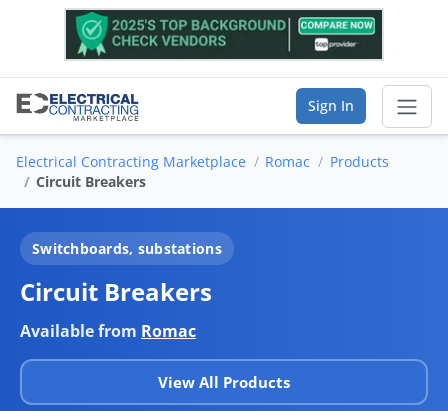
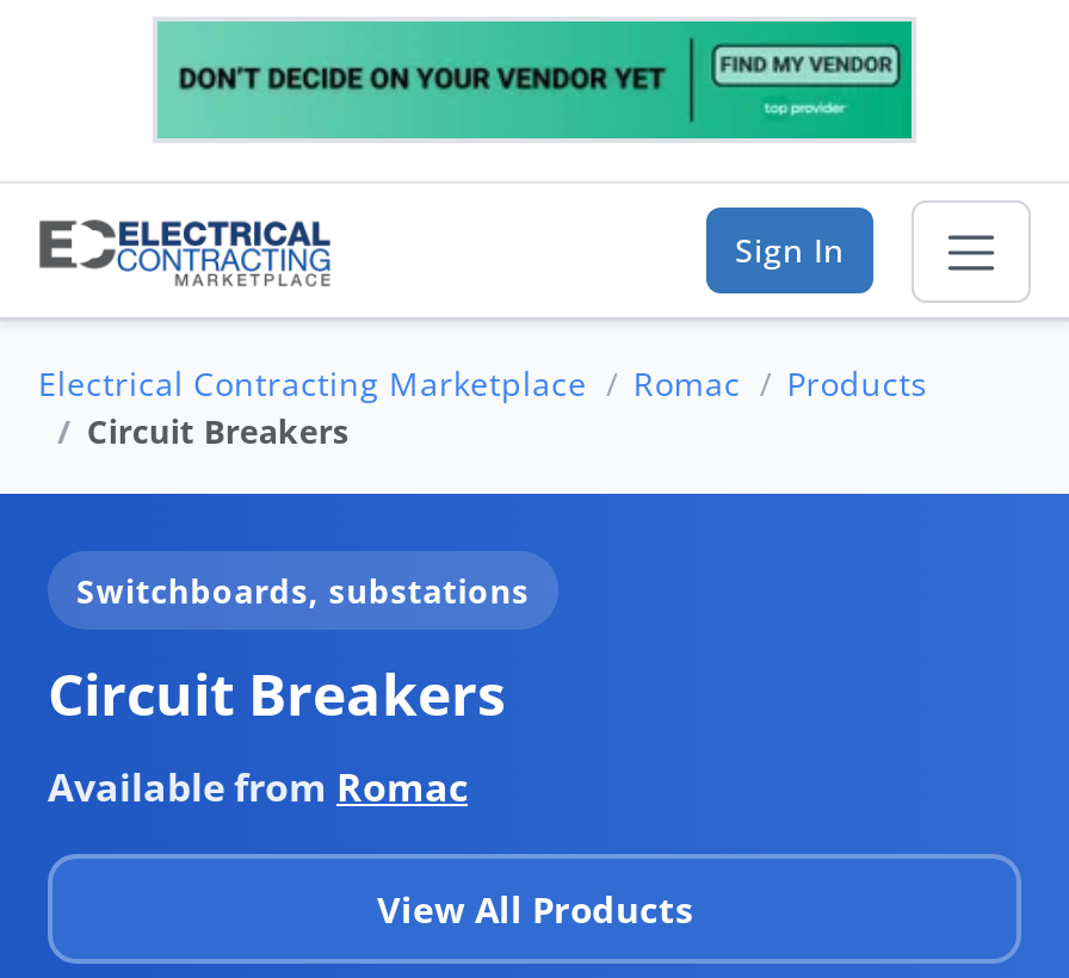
[65,9,383,60] [image] -> [155,19,914,141] [image]

